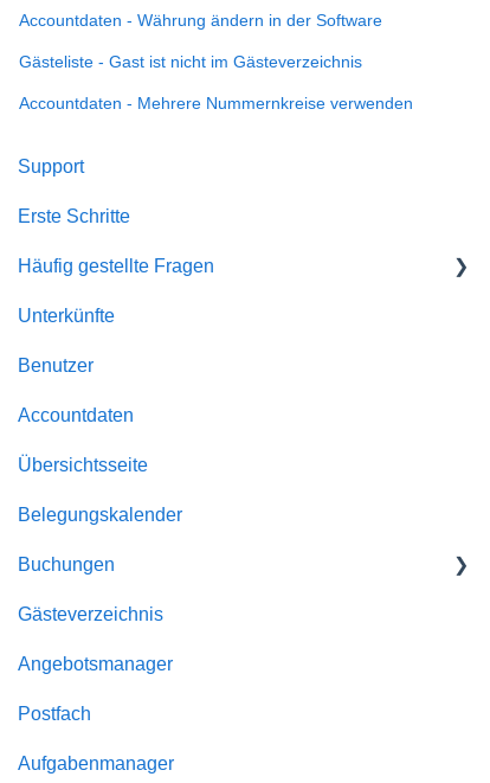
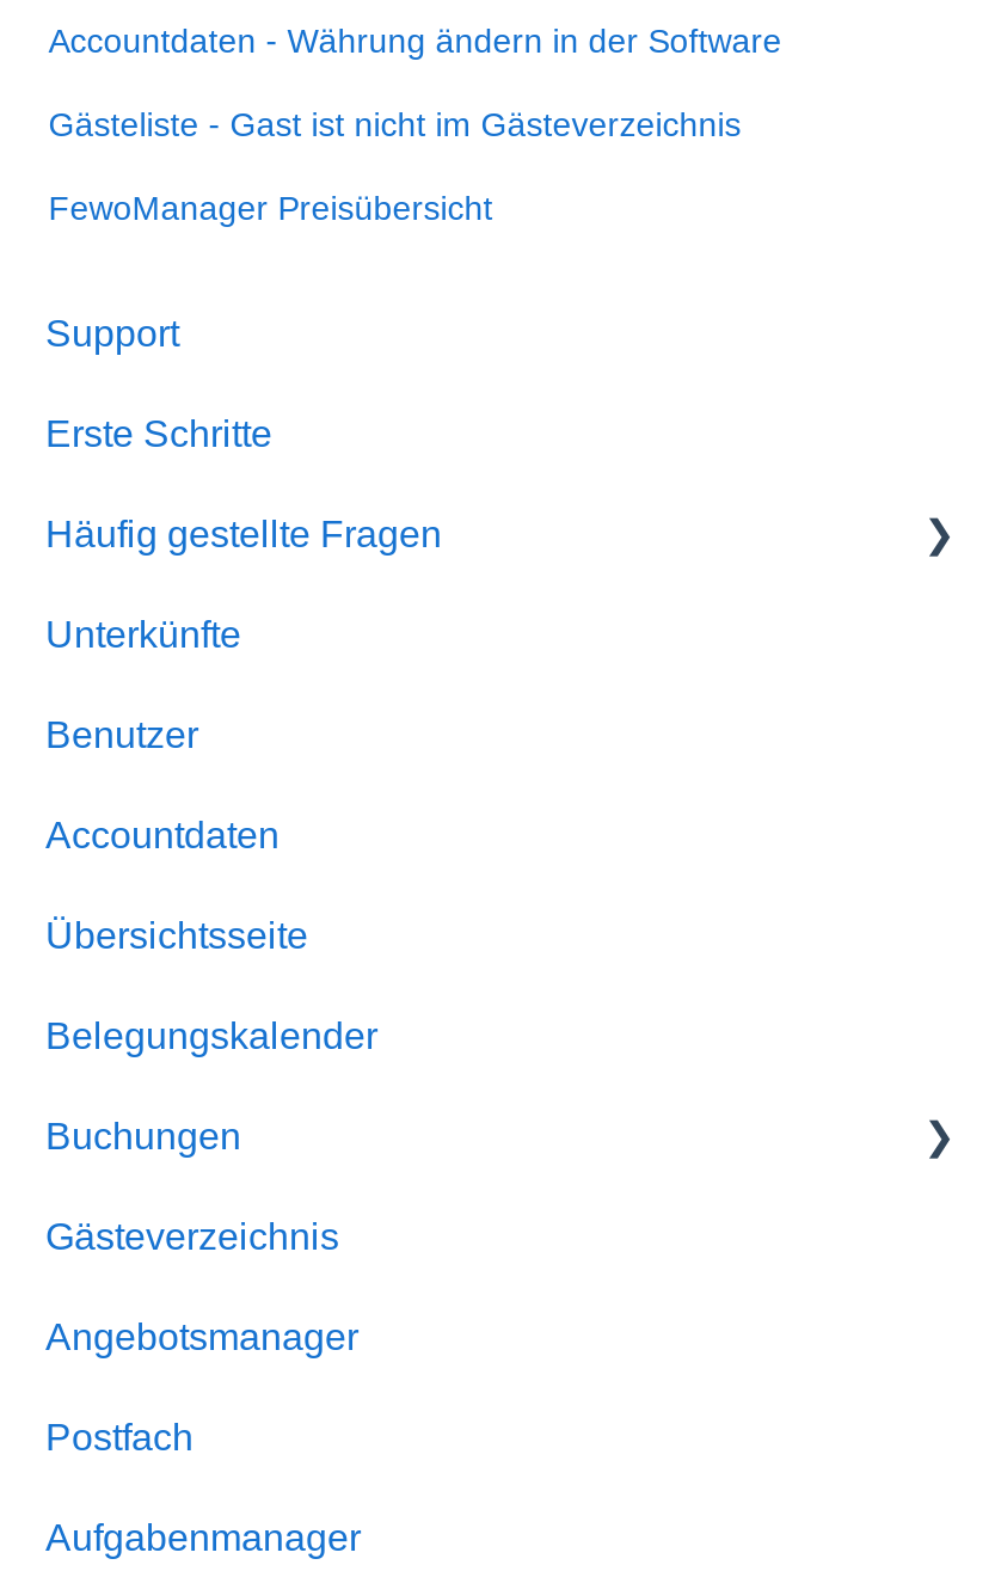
[19,94,413,113] Accountdaten - Mehrere Nummernkreise verwenden -> [48,188,493,226] FewoManager Preisübersicht

